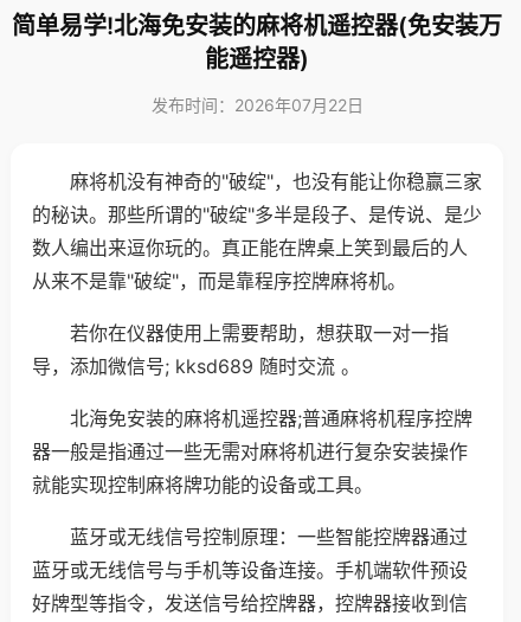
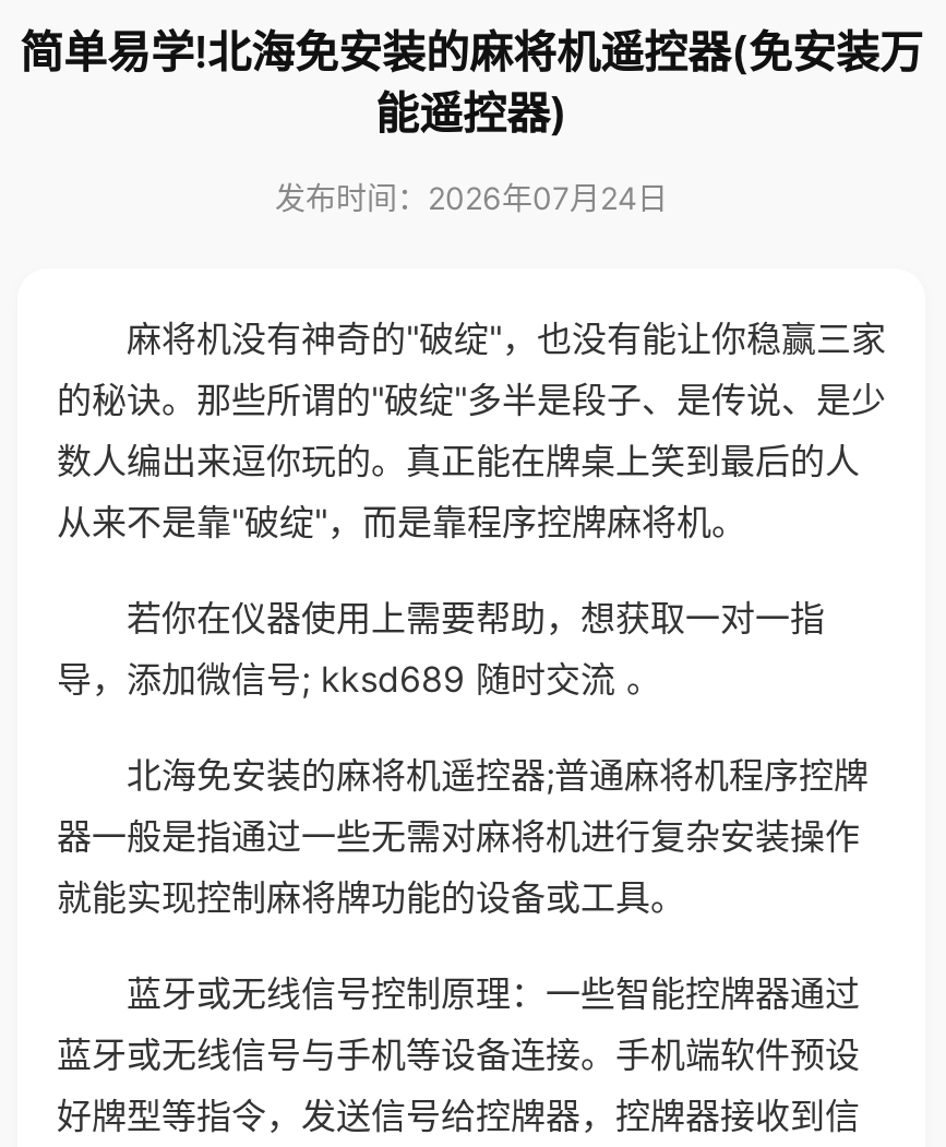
[151,95,363,115] 发布时间：2026年07月22日 -> [275,179,668,216] 发布时间：2026年07月24日

